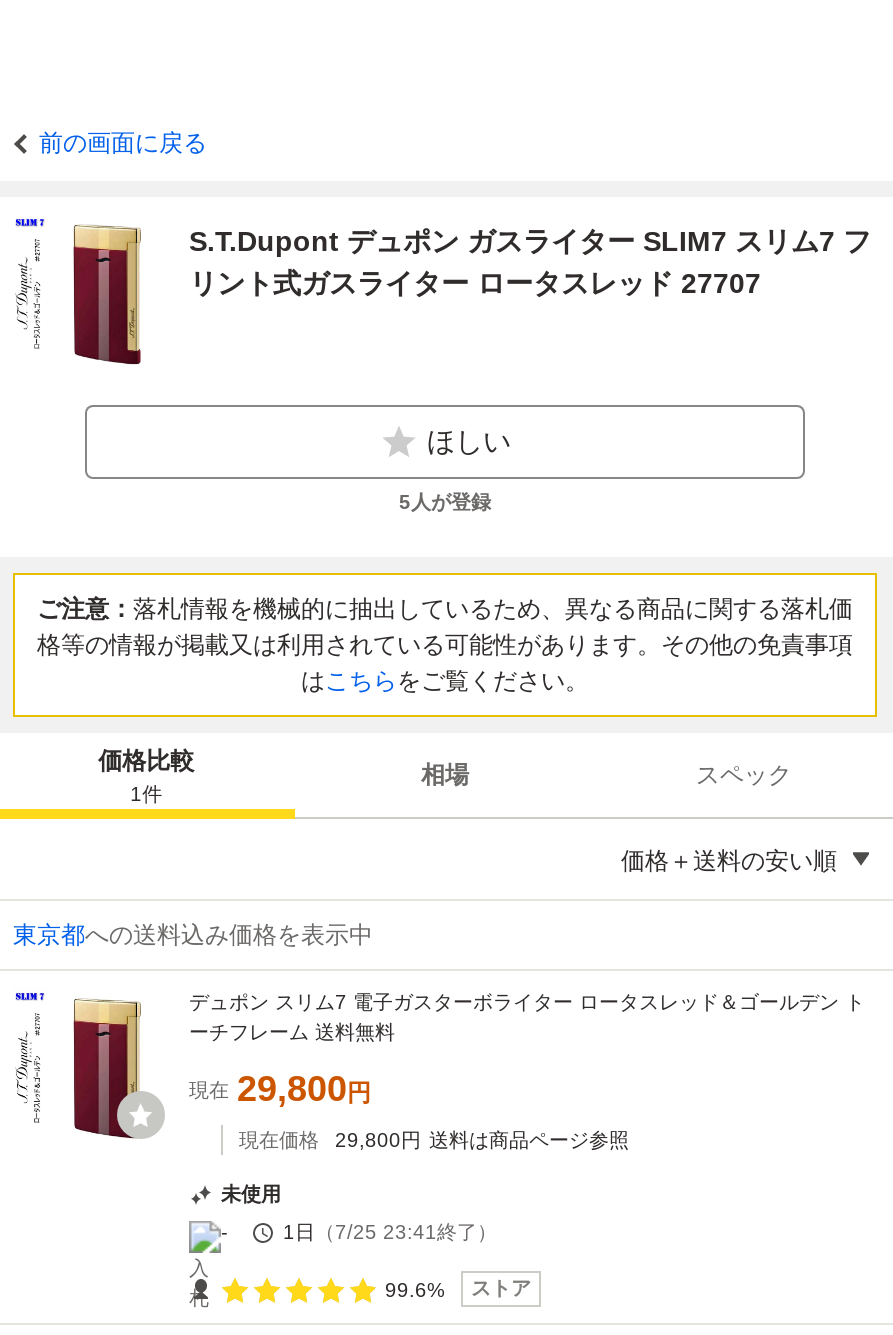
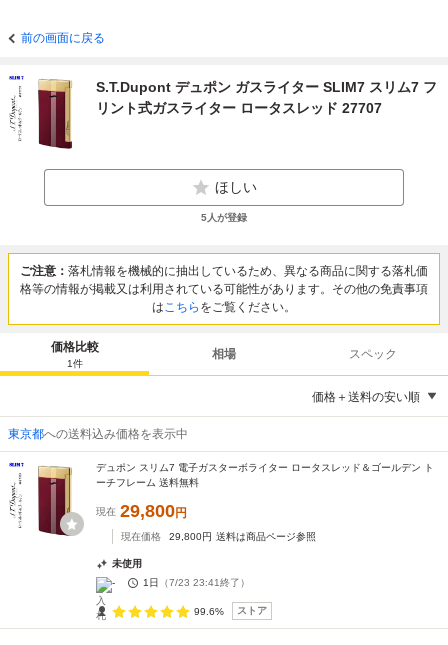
[283,1221,497,1243] 1日（7/25 23:41終了） -> [143,577,250,588] 1日（7/23 23:41終了）

